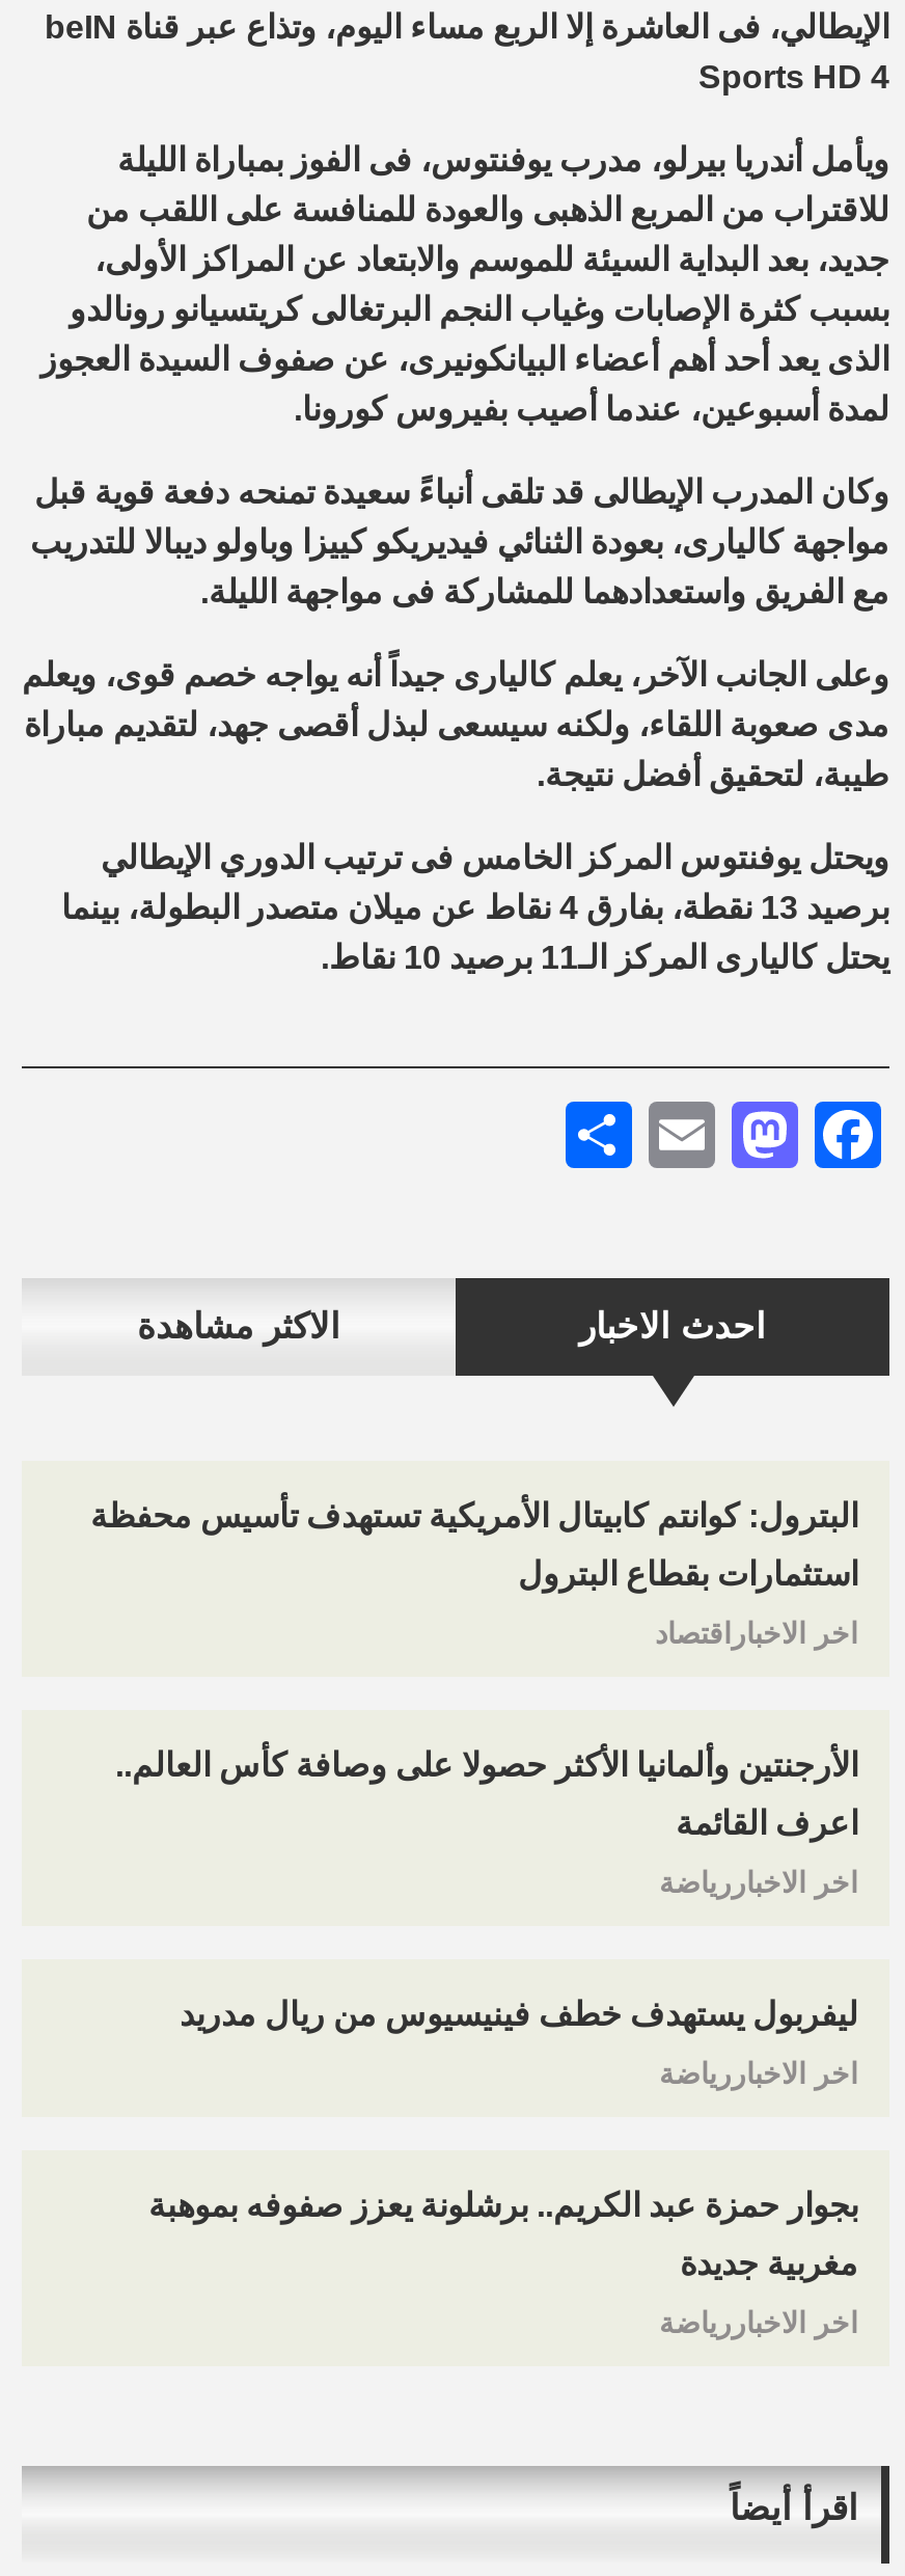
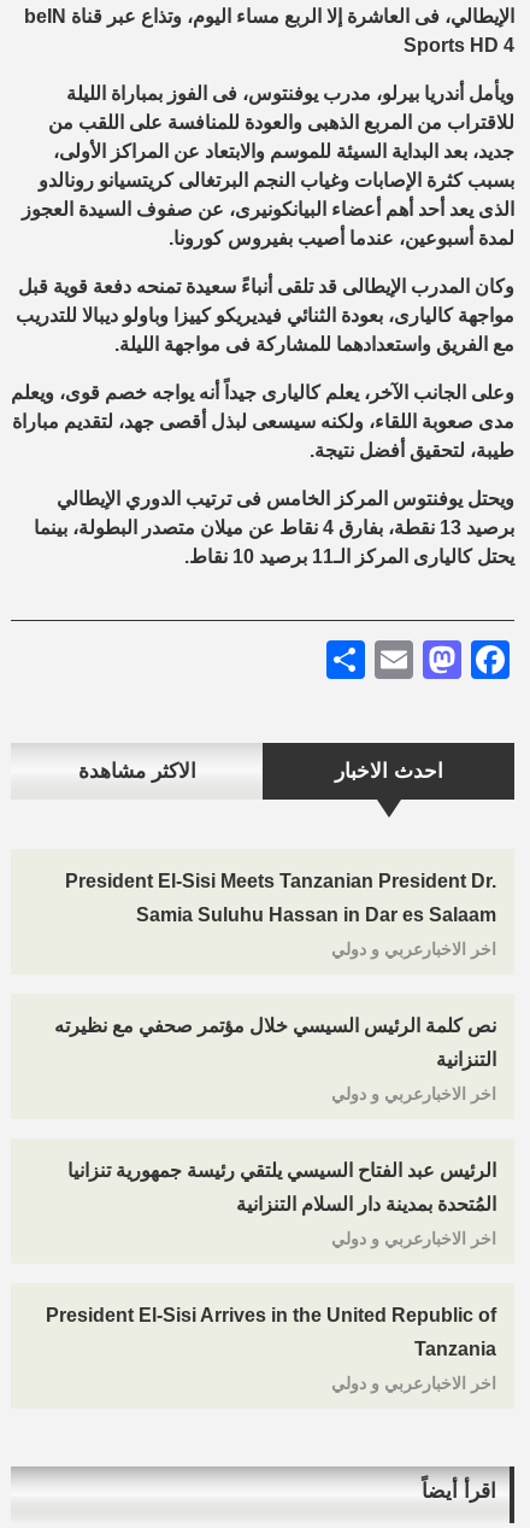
[90,1498,858,1650] البترول: كوانتم كابيتال الأمريكية تستهدف تأسيس محفظة | استثمارات بقطاع البترول | اخر الاخباراقتصاد -> [65,871,496,959] President El-Sisi Meets Tanzanian President Dr. | Samia Suluhu Hassan in Dar es Salaam | اخر الاخبارعربي و دولي
[115,1747,858,1899] الأرجنتين وألمانيا الأكثر حصولا على وصافة كأس العالم.. | اعرف القائمة | اخر الاخباررياضة -> [54,1015,496,1103] نص كلمة الرئيس السيسي خلال مؤتمر صحفي مع نظيرته | التنزانية | اخر الاخبارعربي و دولي
[180,1997,858,2090] ليفربول يستهدف خطف فينيسيوس من ريال مدريد | اخر الاخباررياضة -> [67,1160,496,1248] الرئيس عبد الفتاح السيسي يلتقي رئيسة جمهورية تنزانيا | المُتحدة بمدينة دار السلام التنزانية | اخر الاخبارعربي و دولي
[148,2188,858,2339] بجوار حمزة عبد الكريم.. برشلونة يعزز صفوفه بموهبة | مغربية جديدة | اخر الاخباررياضة -> [46,1305,496,1393] President El-Sisi Arrives in the United Republic of | Tanzania | اخر الاخبارعربي و دولي

